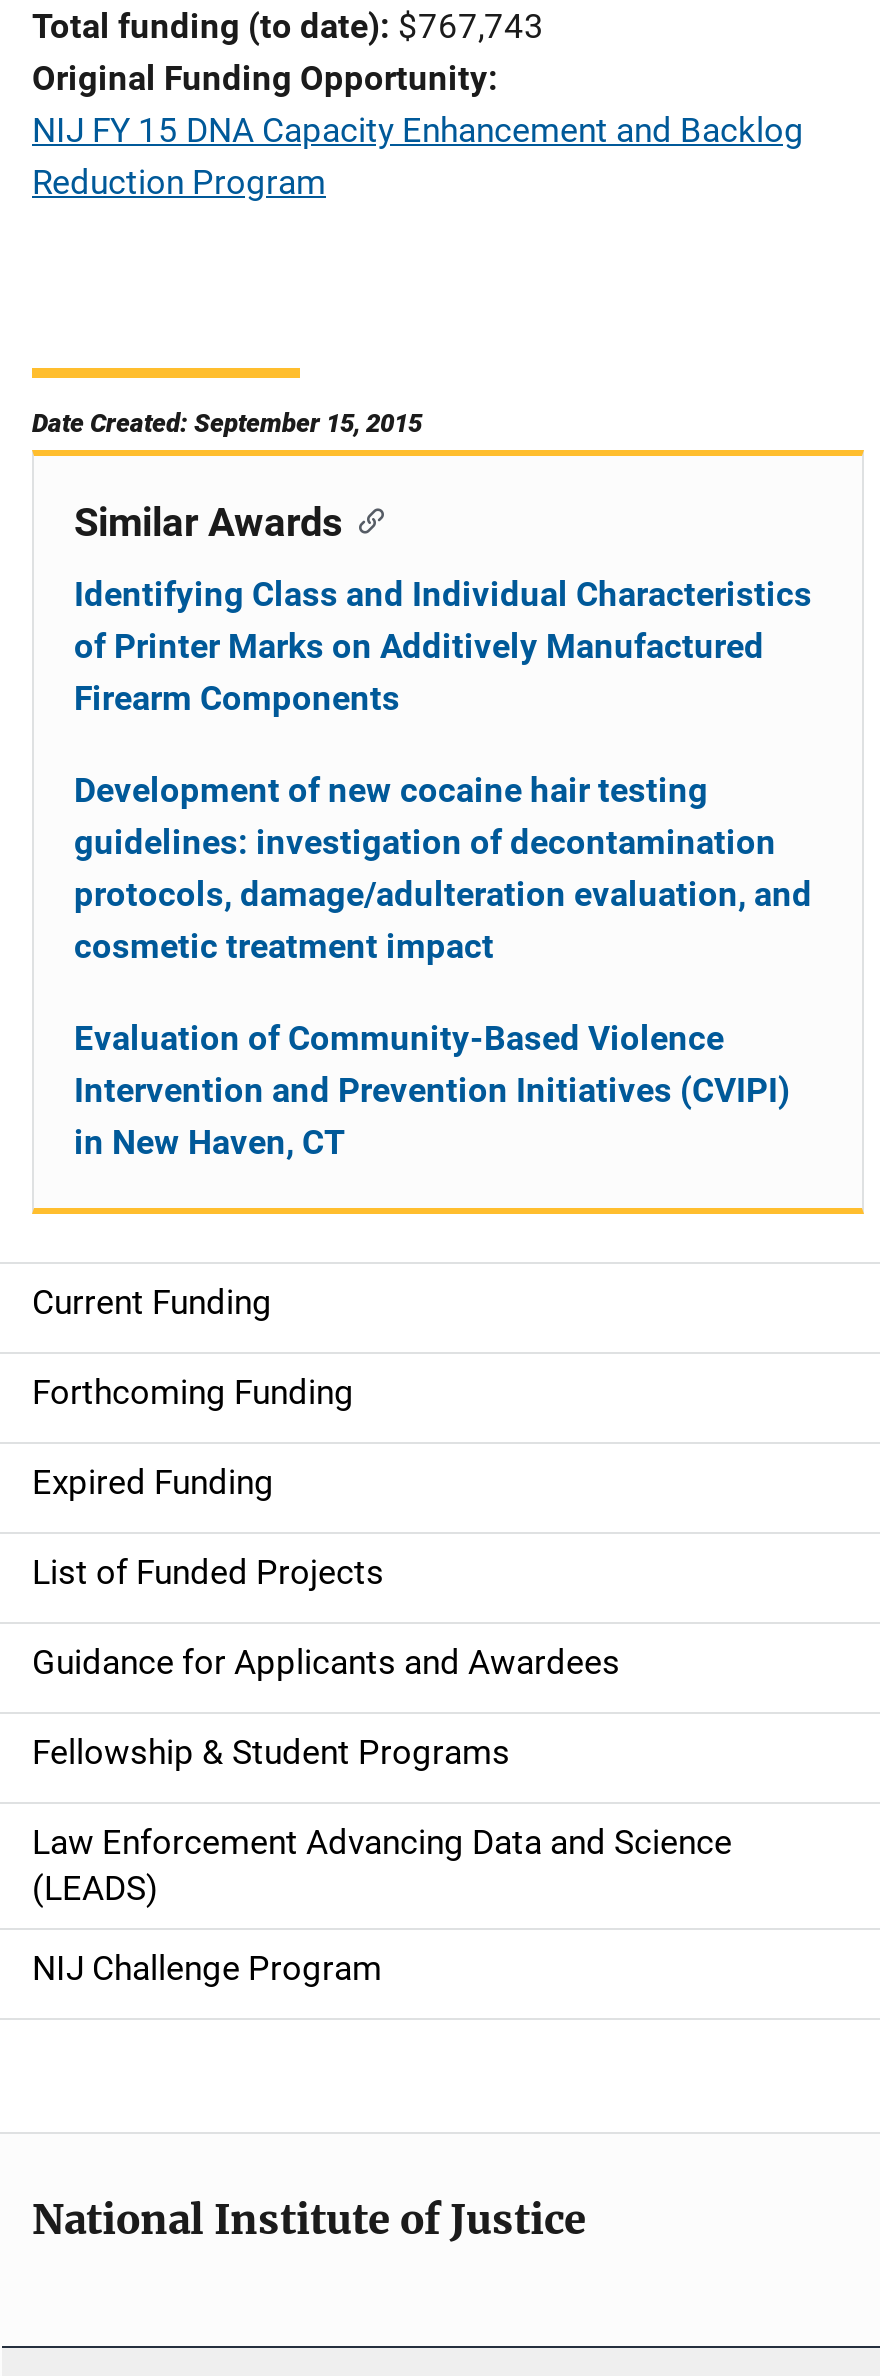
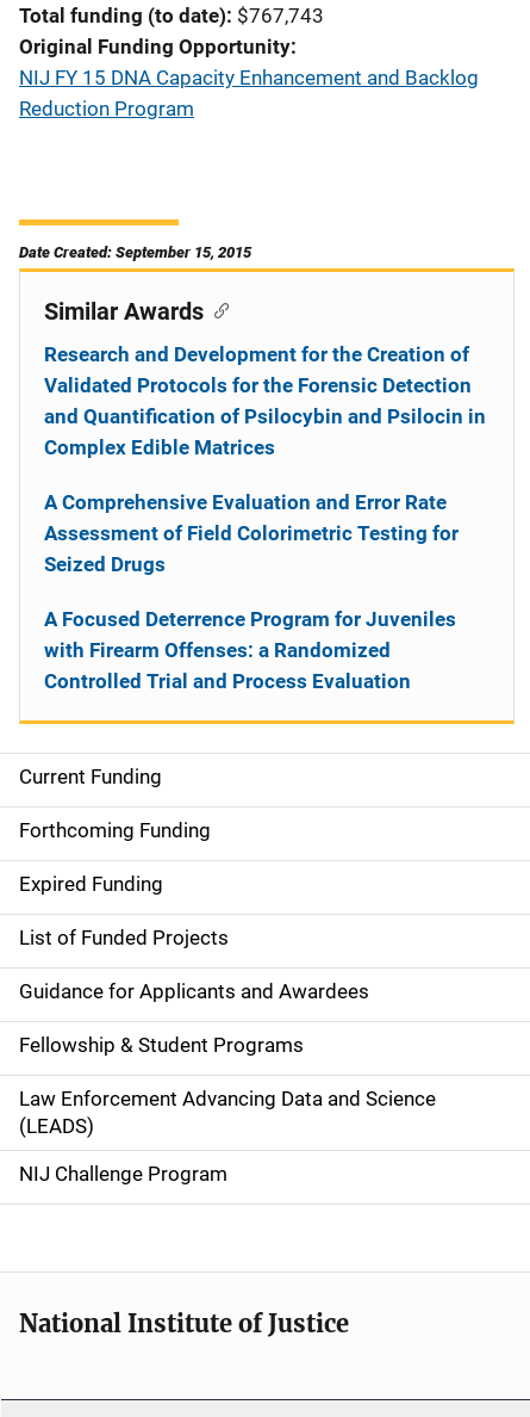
[74,574,812,718] Identifying Class and Individual Characteristics | of Printer Marks on Additively Manufactured | Firearm Components -> [44,342,486,459] Research and Development for the Creation of | Validated Protocols for the Forensic Detection | and Quantification of Psilocybin and Psilocin in | Complex Edible Matrices
[74,770,812,966] Development of new cocaine hair testing | guidelines: investigation of decontamination | protocols, damage/adulteration evaluation, and | cosmetic treatment impact -> [44,490,459,576] A Comprehensive Evaluation and Error Rate | Assessment of Field Colorimetric Testing for | Seized Drugs
[74,1018,790,1162] Evaluation of Community-Based Violence | Intervention and Prevention Initiatives (CVIPI) | in New Haven, CT -> [44,607,456,693] A Focused Deterrence Program for Juveniles | with Firearm Offenses: a Randomized | Controlled Trial and Process Evaluation

